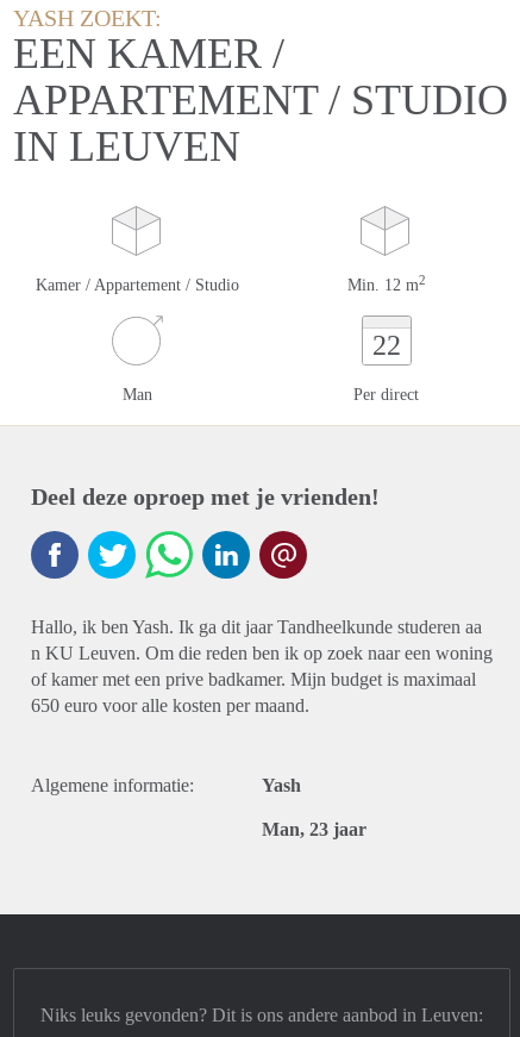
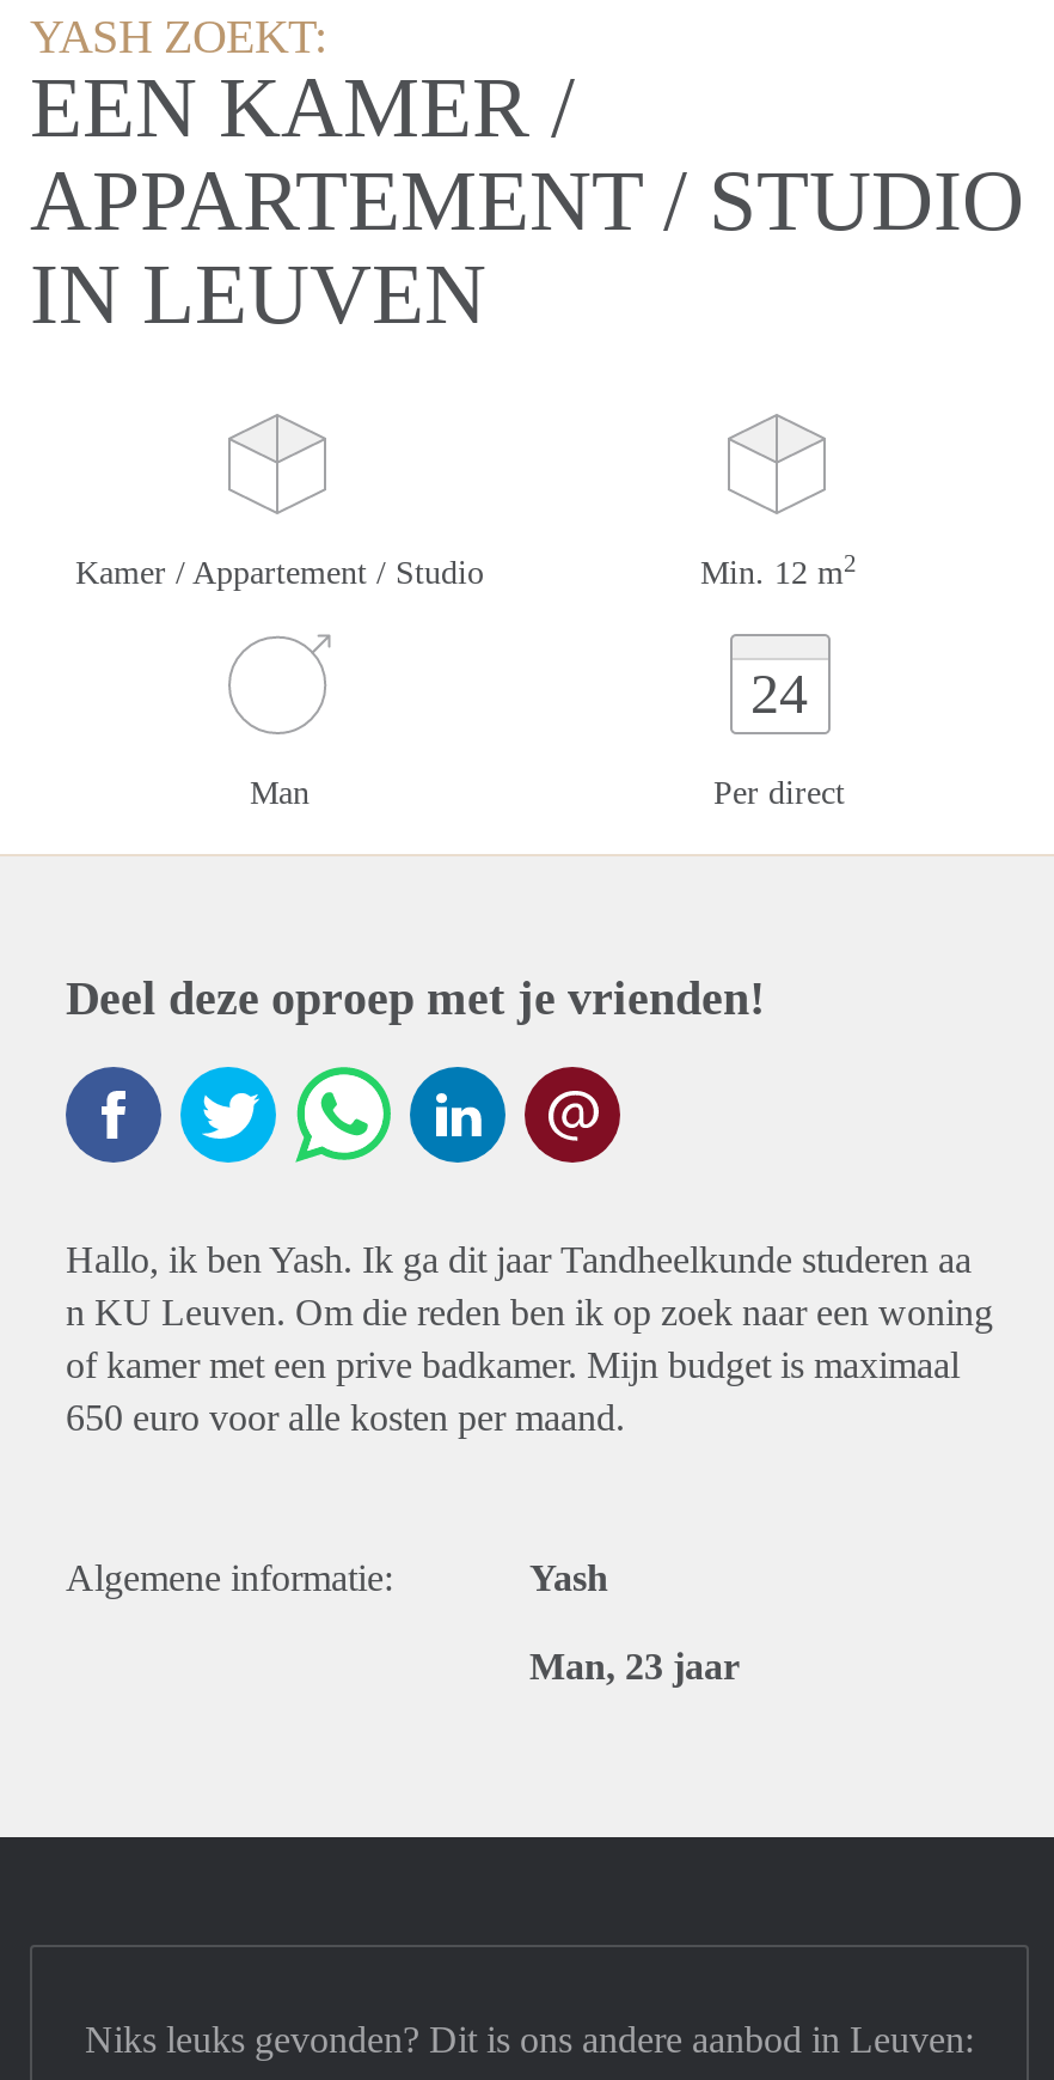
[372,330,400,361] 22 -> [750,663,808,725] 24

